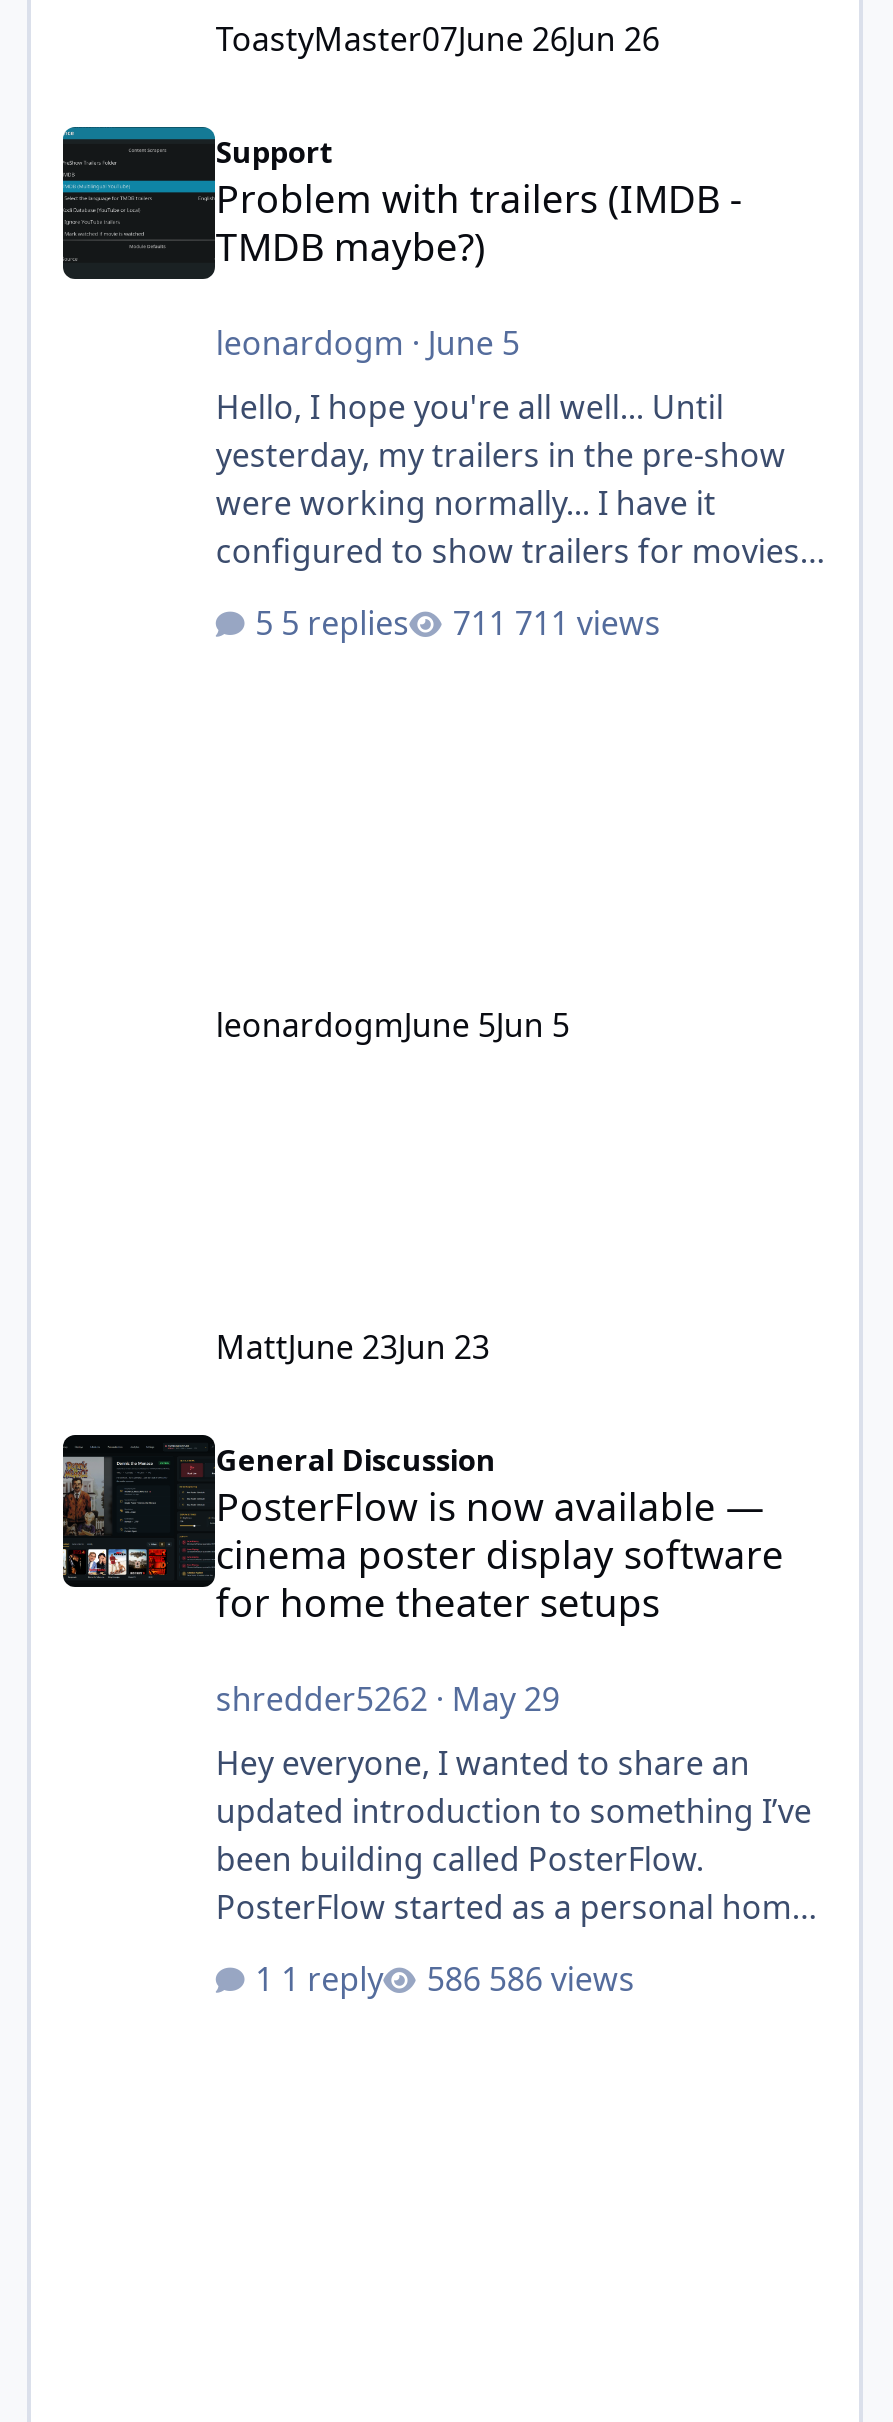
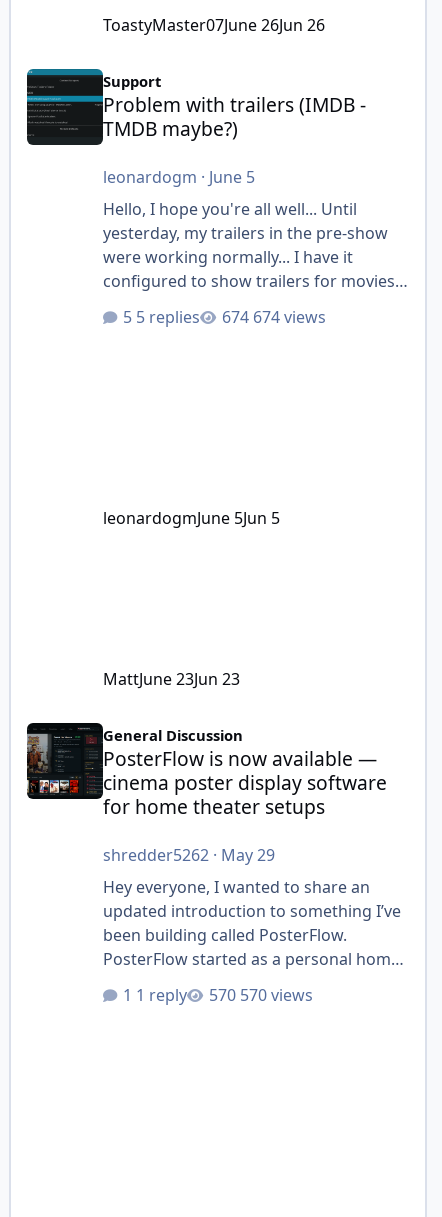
[515,601,661,645] 711 views -> [253,306,326,328] 674 views
[489,1957,635,2001] 586 views -> [240,984,313,1006] 570 views

